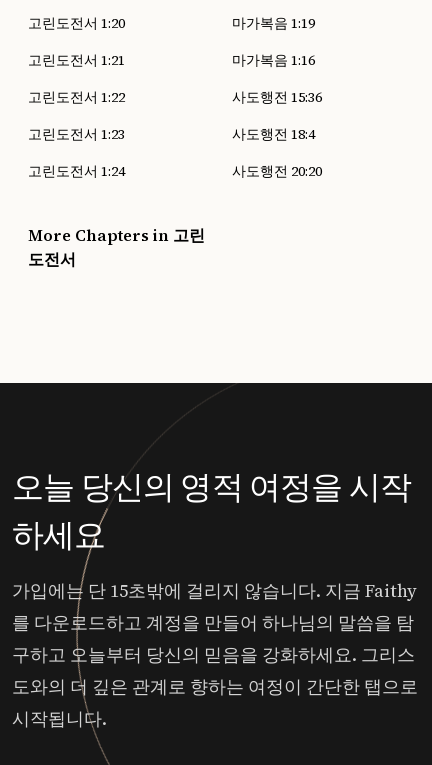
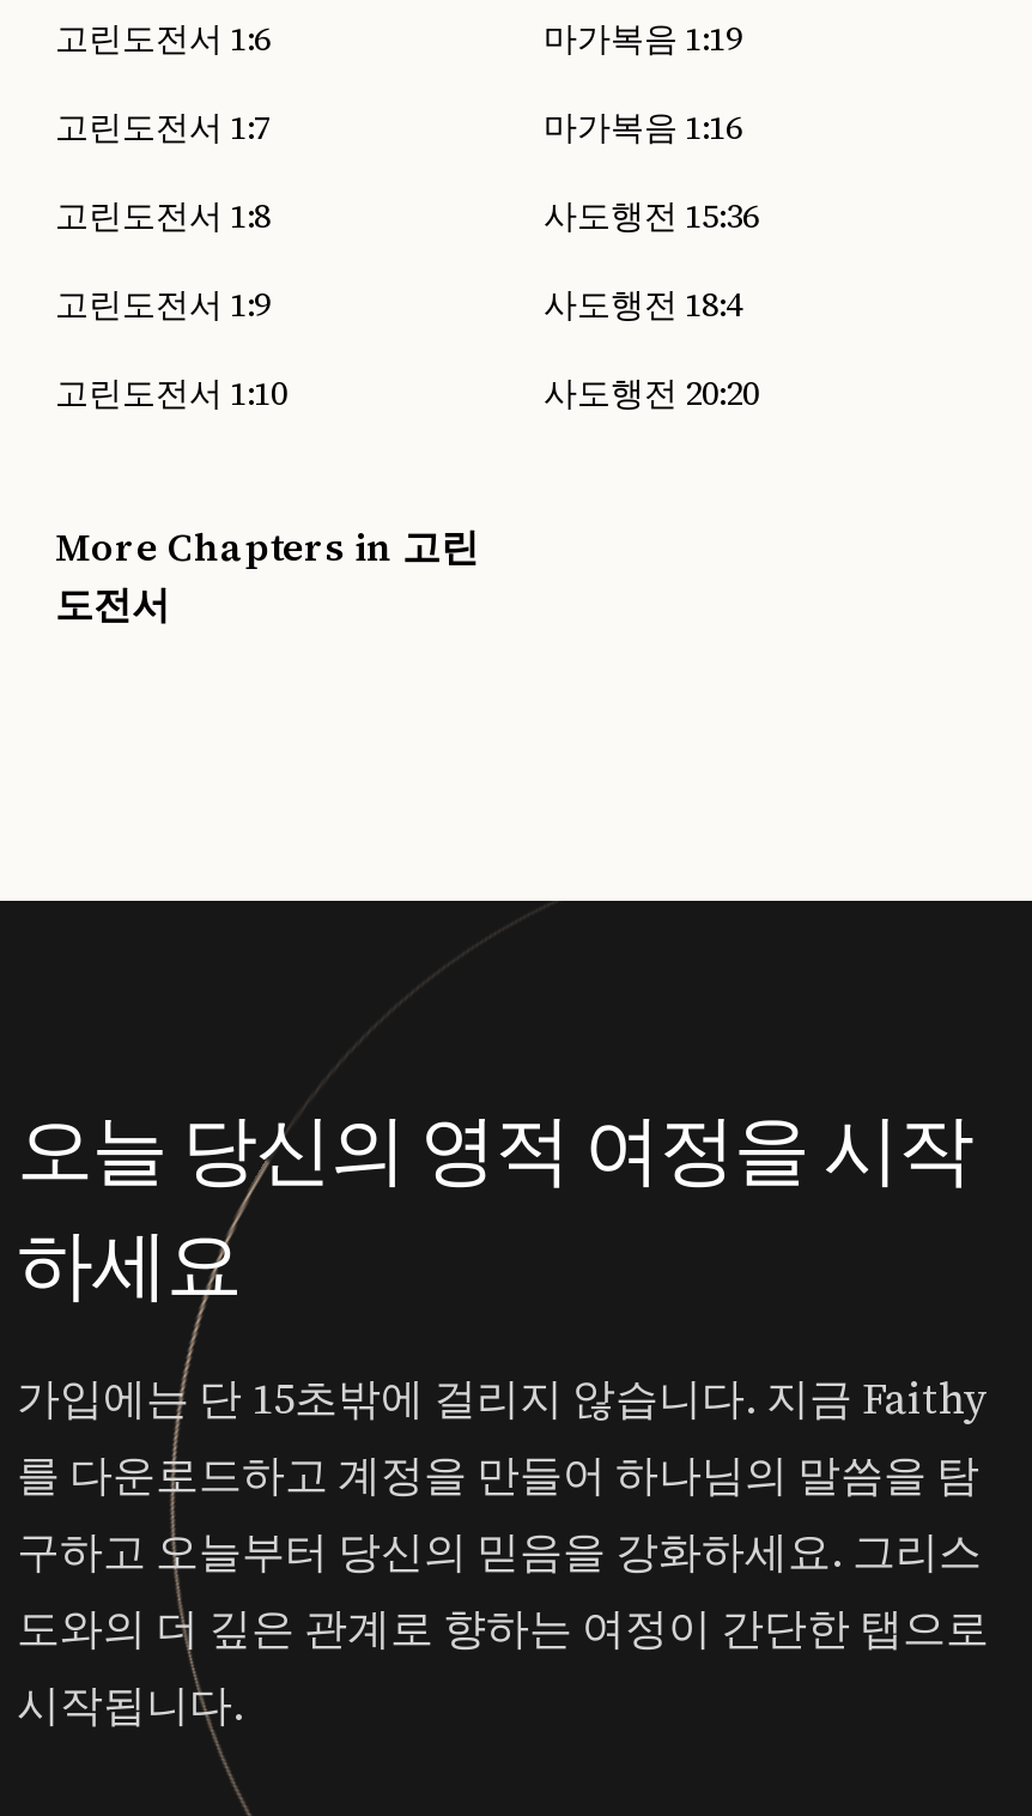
[28,13,125,33] 고린도전서 1:20 -> [55,14,271,62] 고린도전서 1:6
[28,50,125,70] 고린도전서 1:21 -> [55,103,271,151] 고린도전서 1:7
[28,87,125,107] 고린도전서 1:22 -> [55,192,271,240] 고린도전서 1:8
[28,124,125,144] 고린도전서 1:23 -> [55,280,271,328] 고린도전서 1:9
[28,161,125,181] 고린도전서 1:24 -> [55,369,287,417] 고린도전서 1:10

